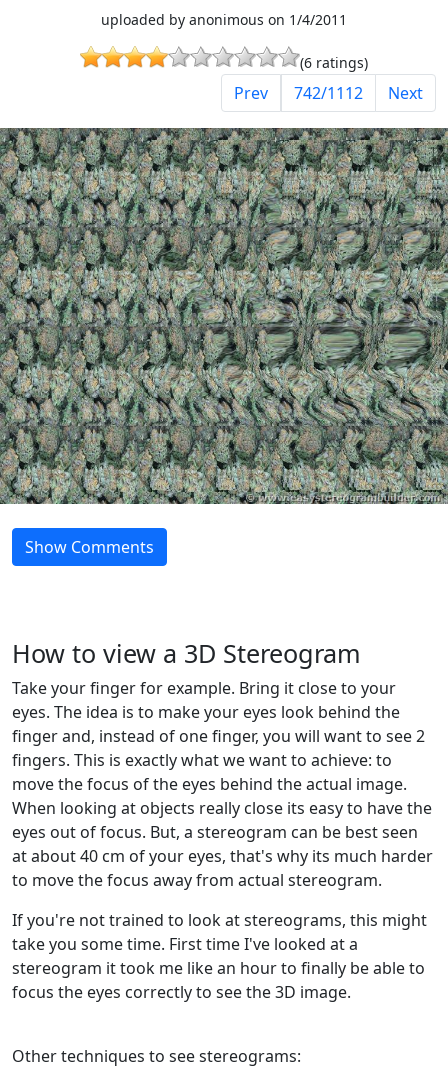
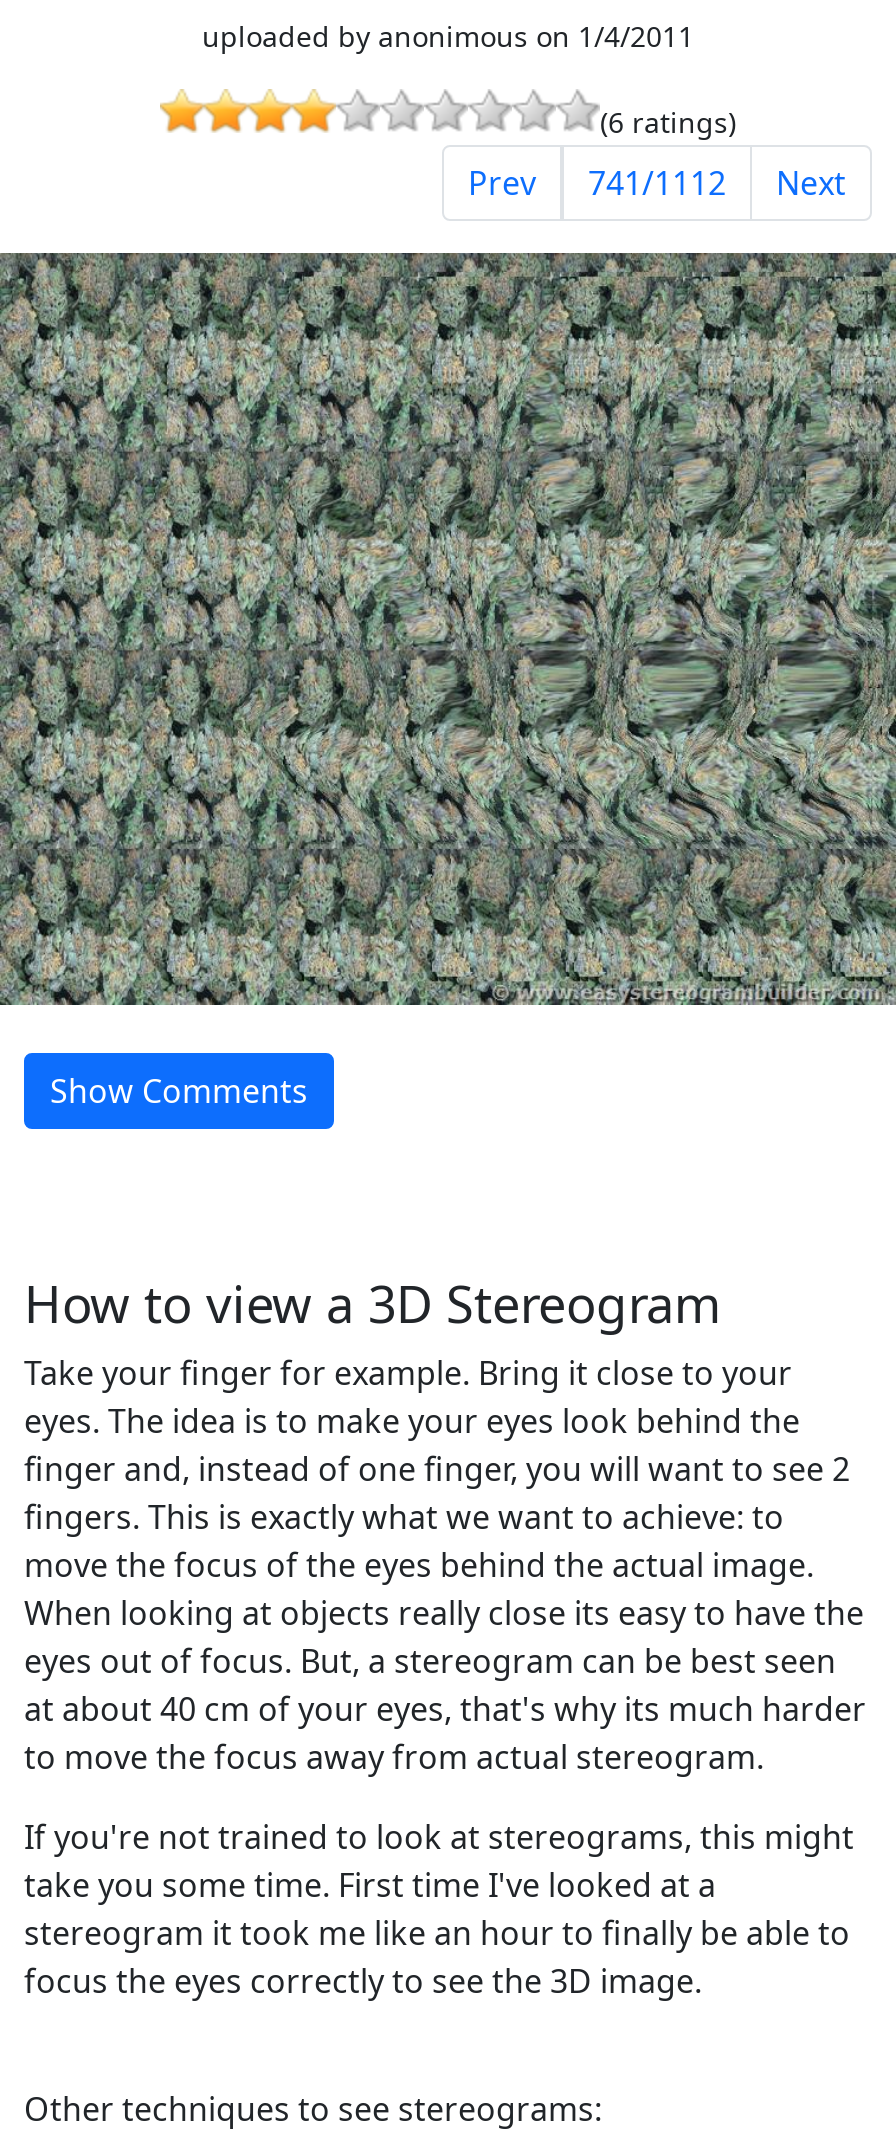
[234,82,423,104] Prev 742/1112 Next -> [468,161,846,205] Prev 741/1112 Next

